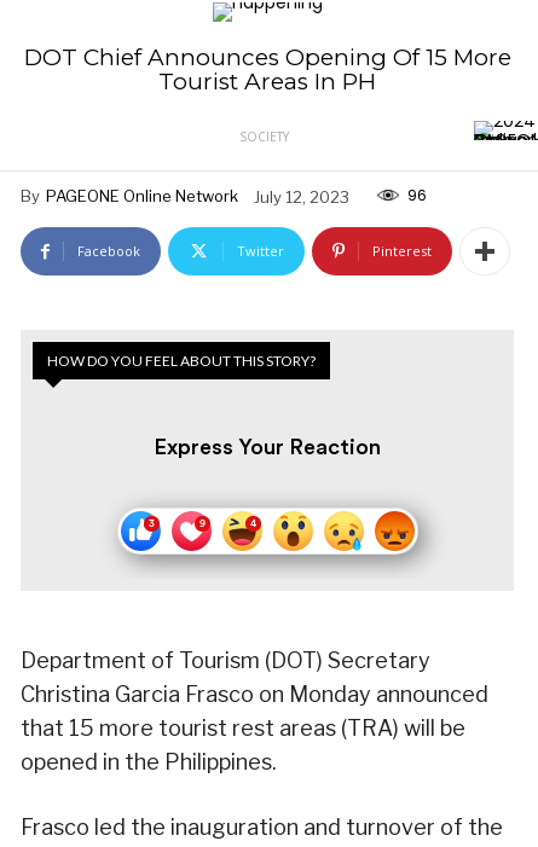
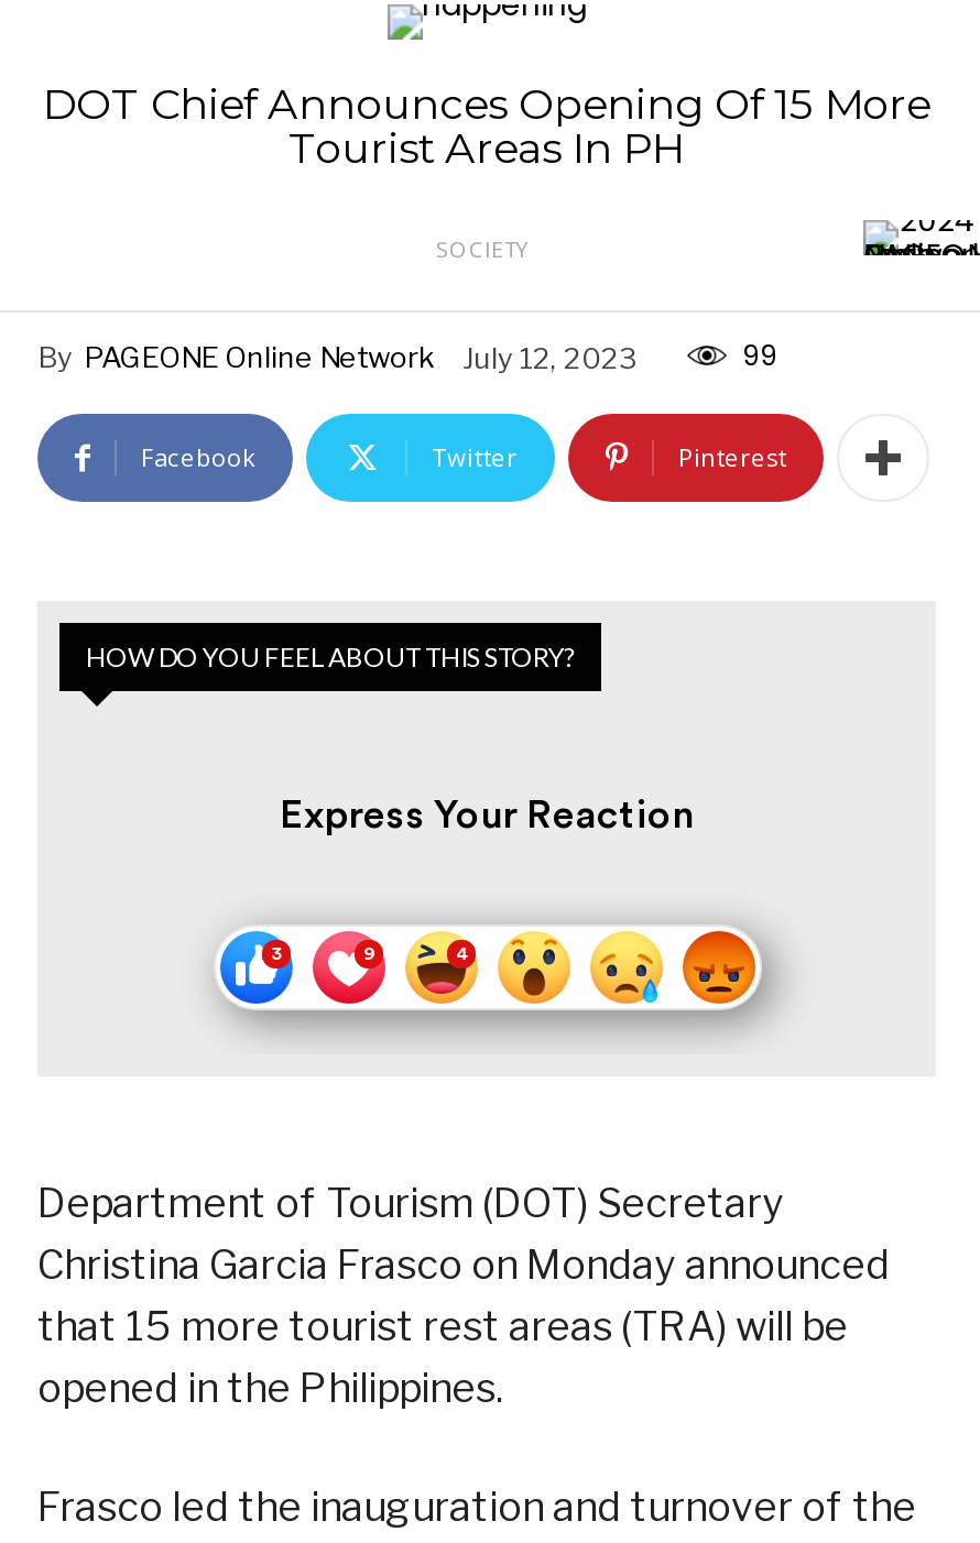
[407,184,427,205] 96 -> [742,336,777,373] 99

